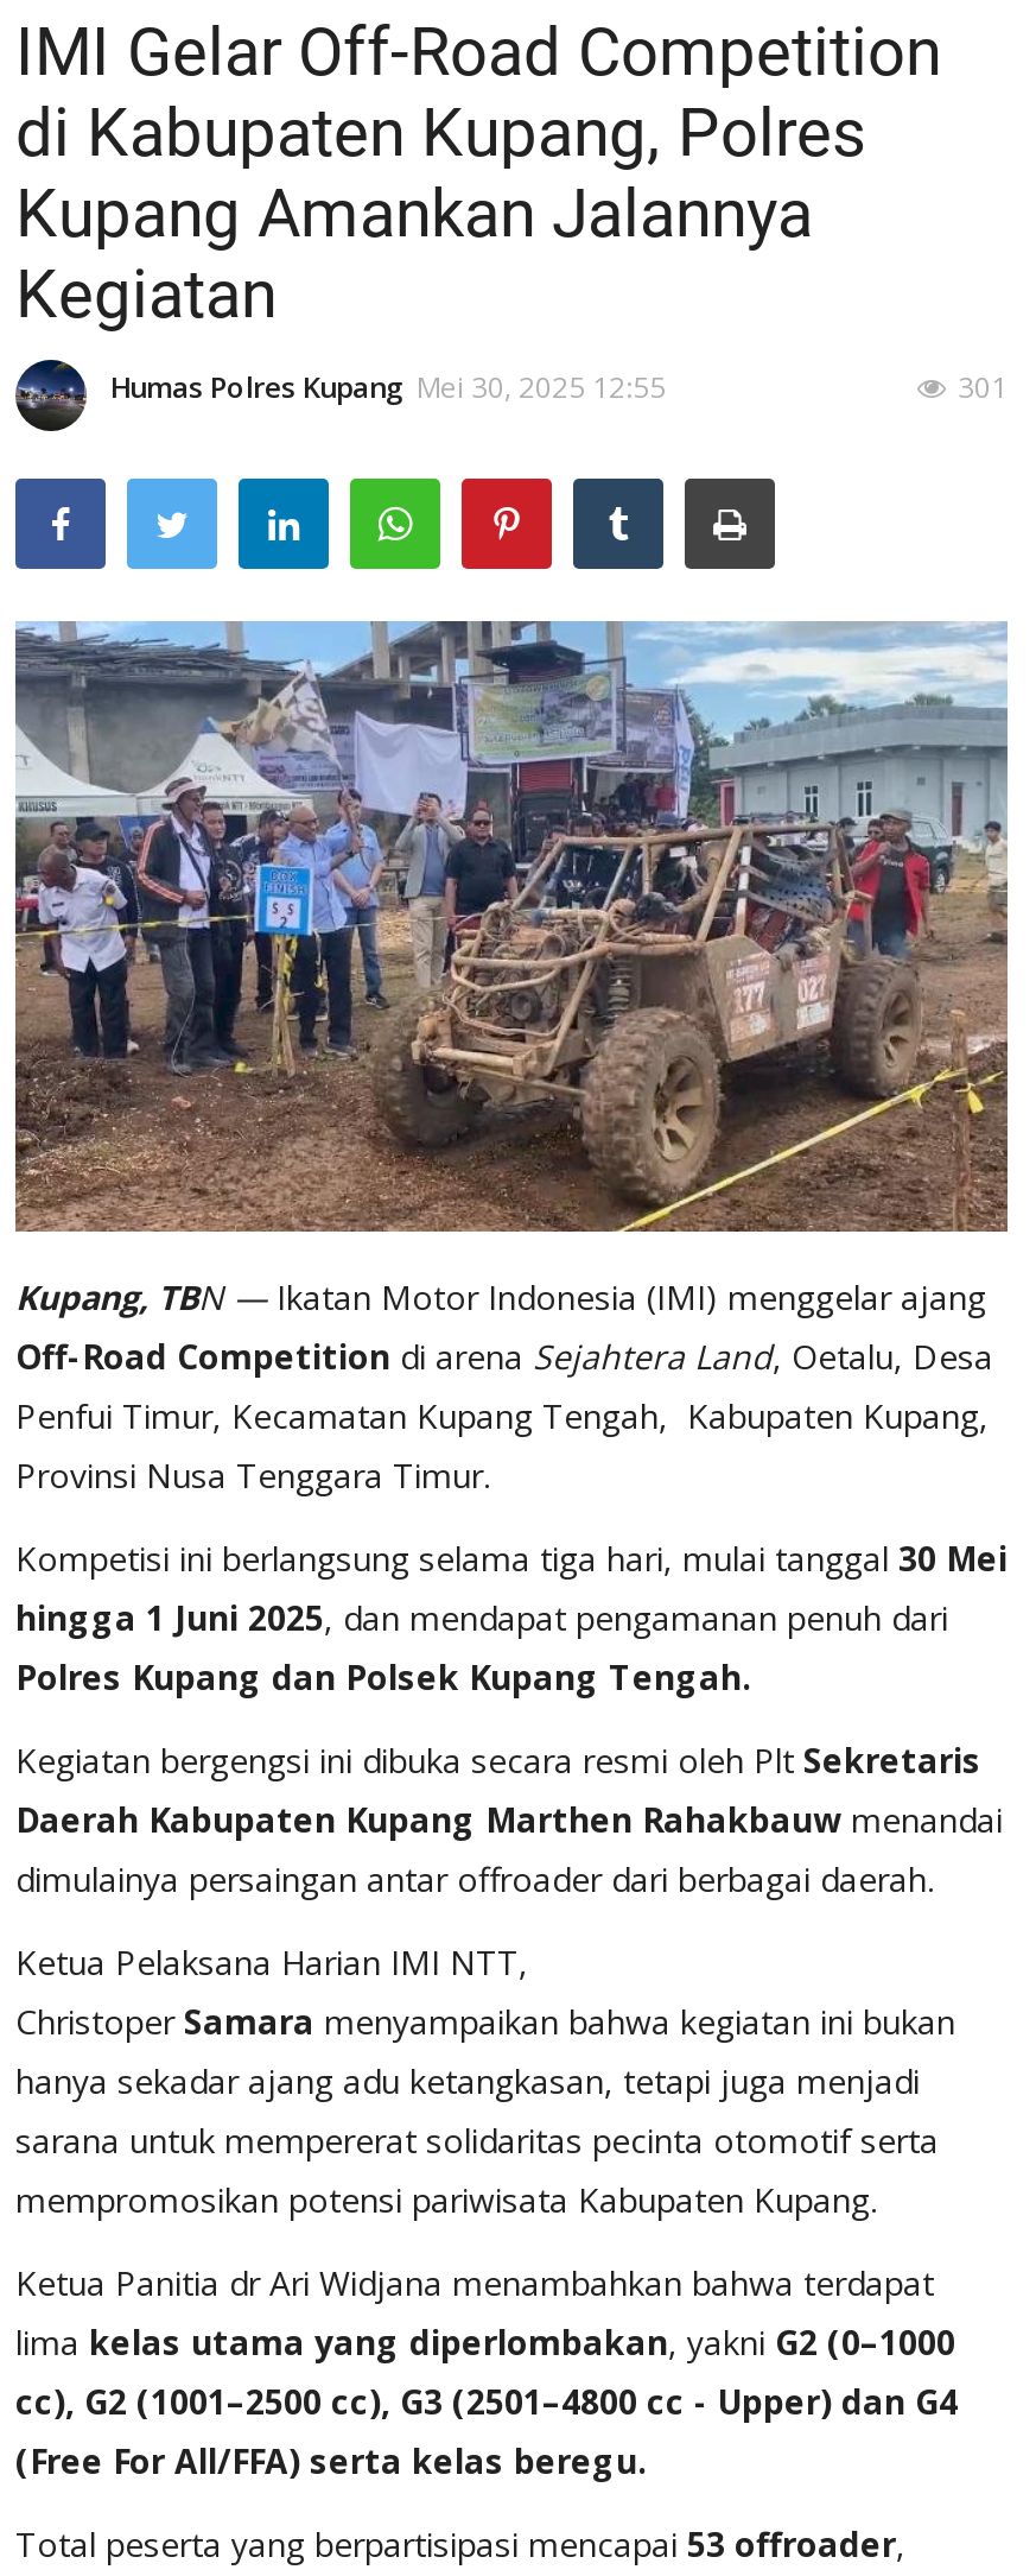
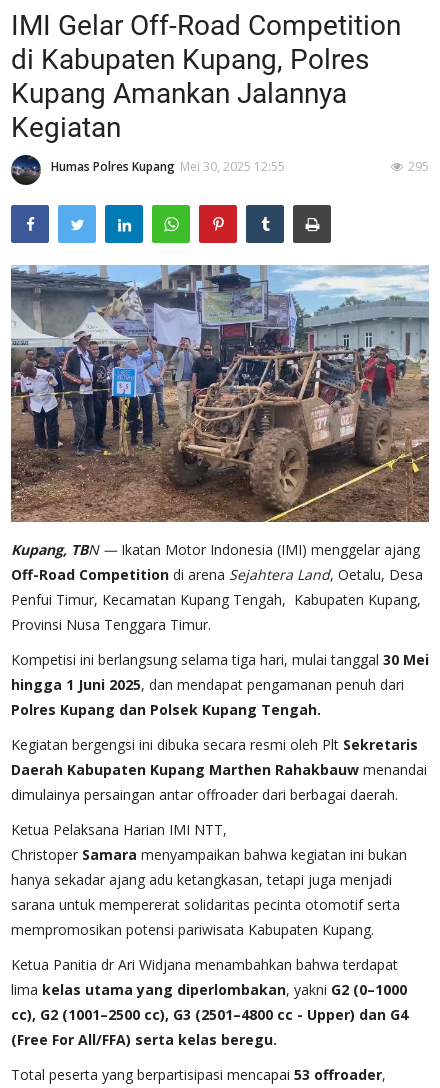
[958,367,1008,407] 301 -> [408,158,429,175] 295

